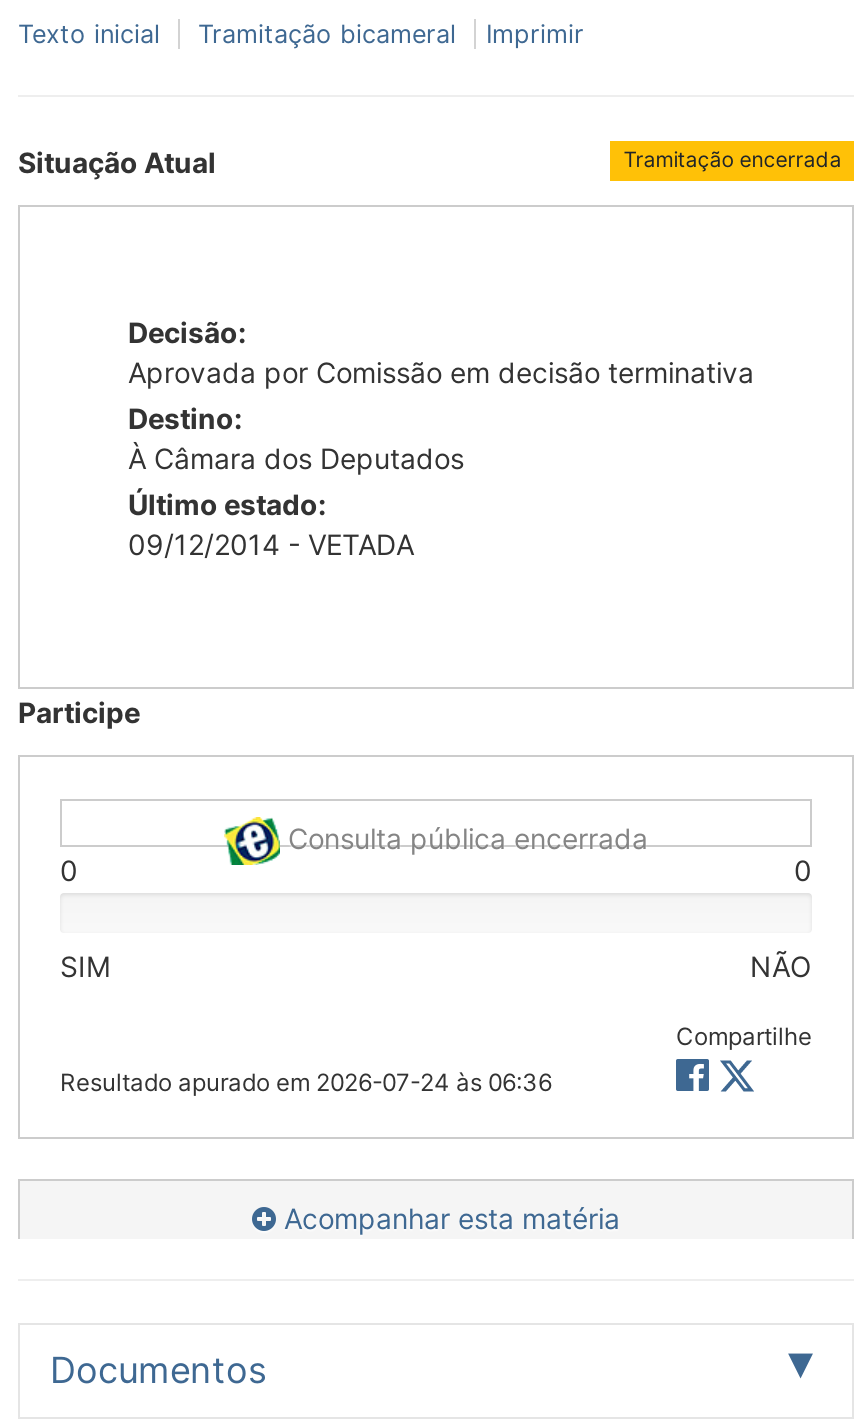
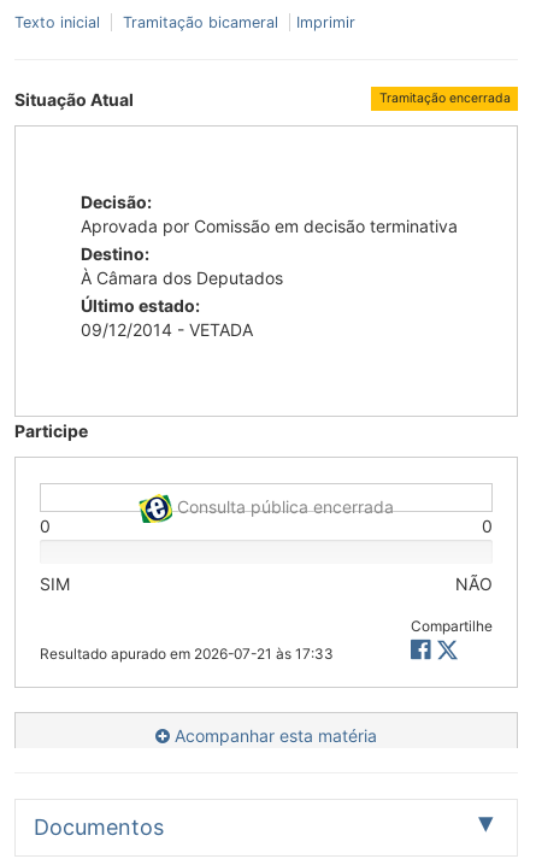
[60,1067,552,1097] Resultado apurado em 2026-07-24 às 06:36 -> [40,645,334,663] Resultado apurado em 2026-07-21 às 17:33

